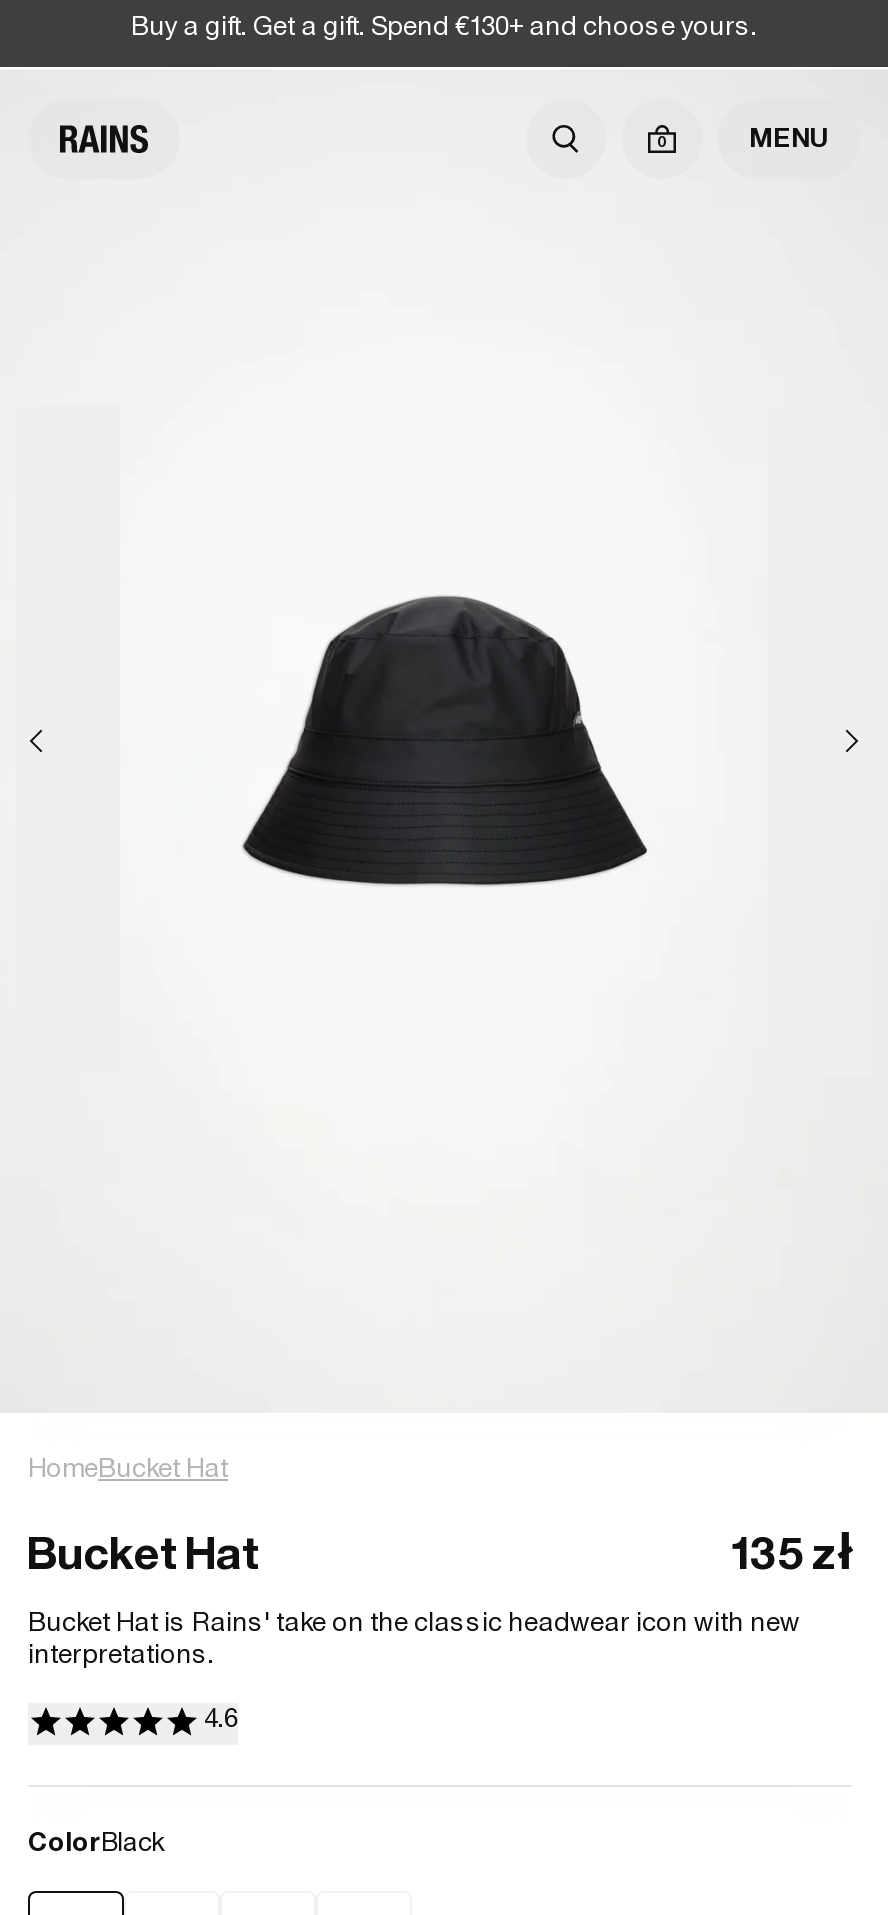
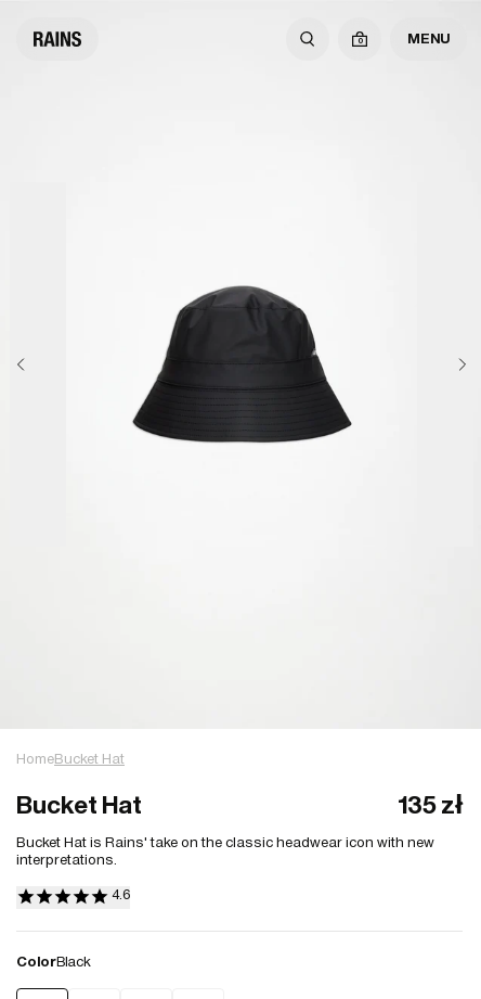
[131,11,757,41] Buy a gift. Get a gift. Spend €130+ and choose yours. -> none

